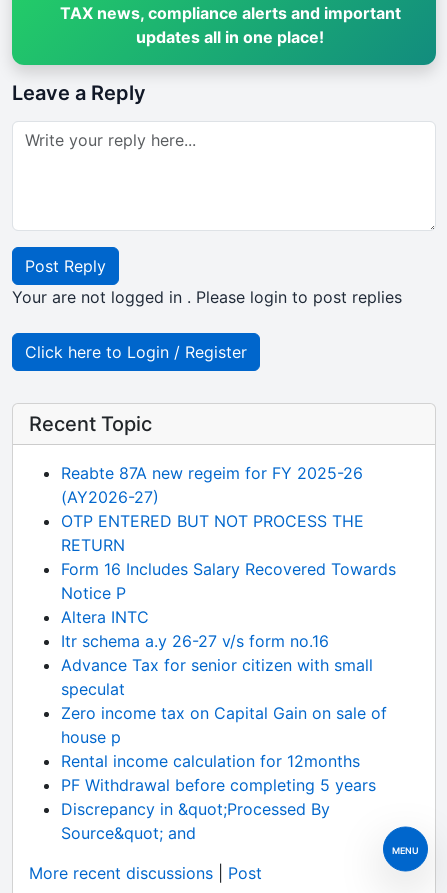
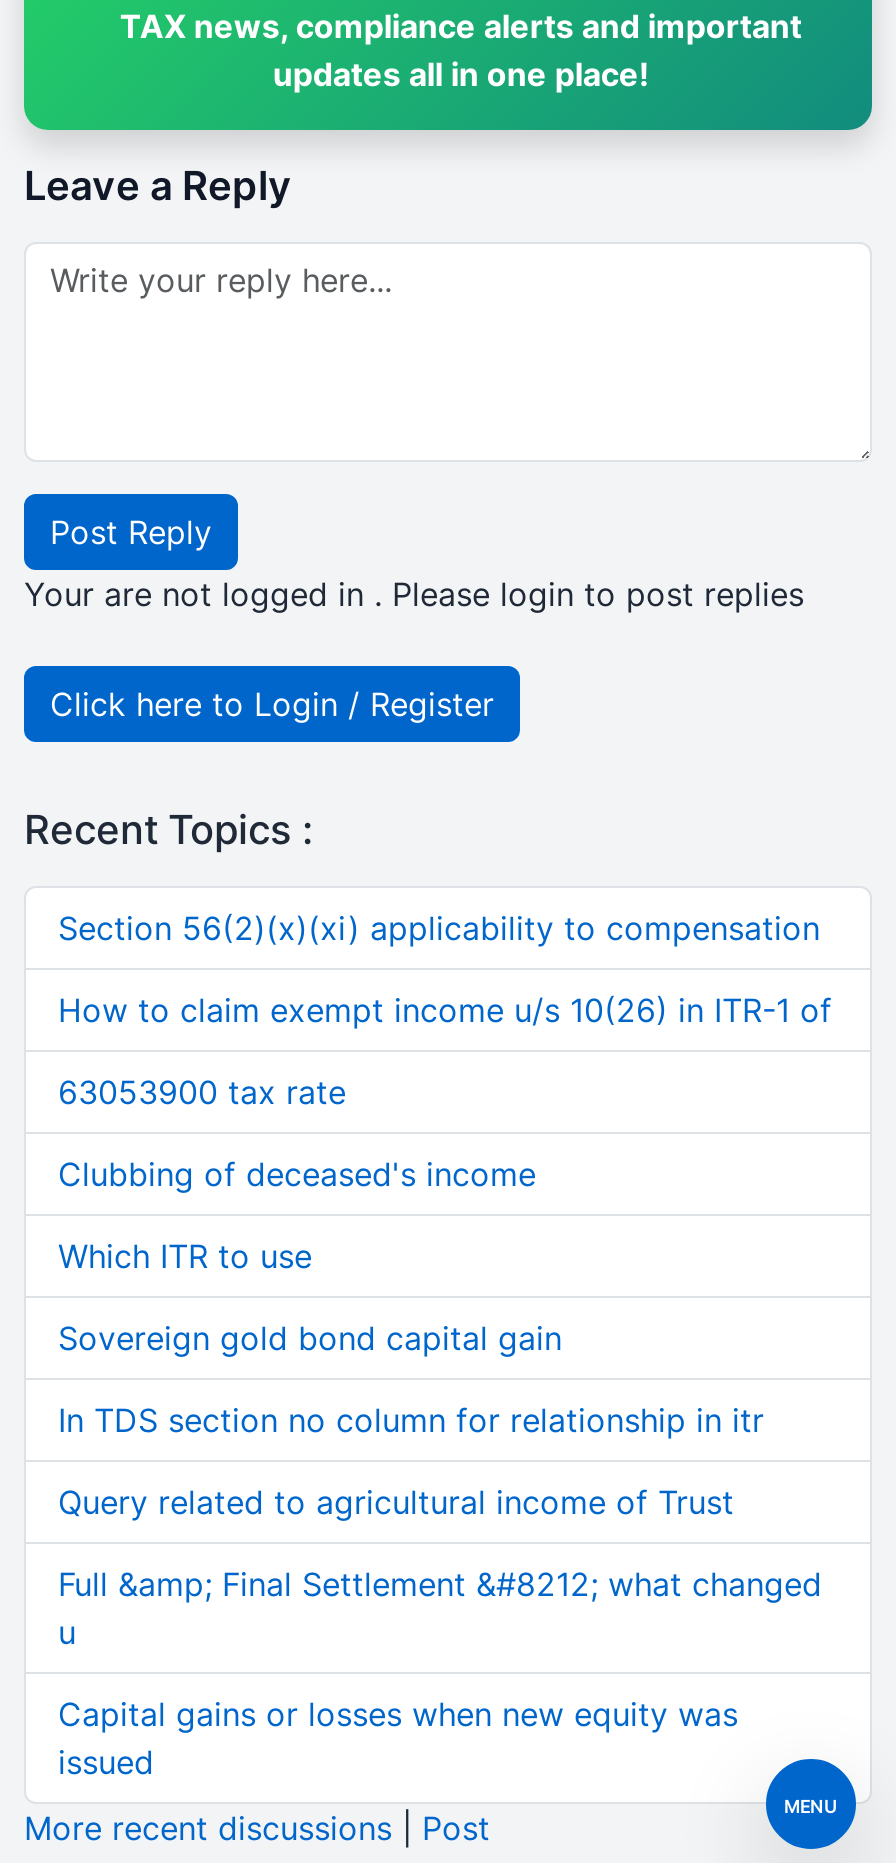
[29,412,396,843] Recent Topic | Reabte 87A new regeim for FY 2025-26 | (AY2026-27) | OTP ENTERED BUT NOT PROCESS THE | RETURN | Form 16 Includes Salary Recovered Towards | Notice P | Altera INTC | Itr schema a.y 26-27 v/s form no.16 | Advance Tax for senior citizen with small | speculat | Zero income tax on Capital Gain on sale of | house p | Rental income calculation for 12months | PF Withdrawal before completing 5 years | Discrepancy in &quot;Processed By | Source&quot; and -> [24,806,832,1782] Recent Topics : | Section 56(2)(x)(xi) applicability to compensation | How to claim exempt income u/s 10(26) in ITR-1 of | 63053900 tax rate | Clubbing of deceased's income | Which ITR to use | Sovereign gold bond capital gain | In TDS section no column for relationship in itr | Query related to agricultural income of Trust | Full &amp; Final Settlement &#8212; what changed | u | Capital gains or losses when new equity was | issued

